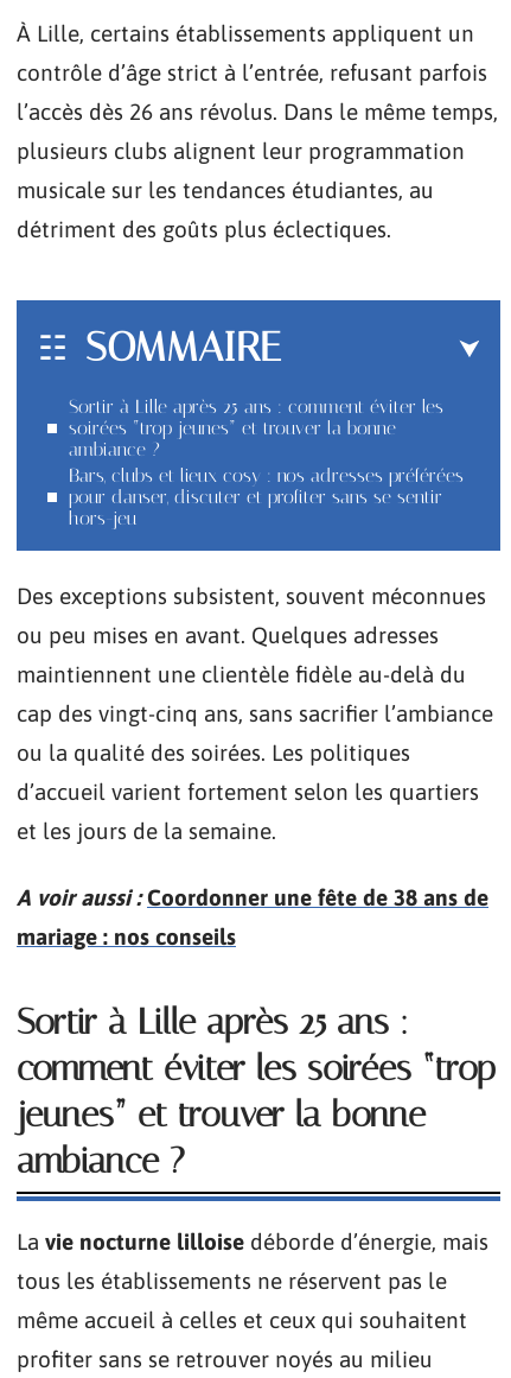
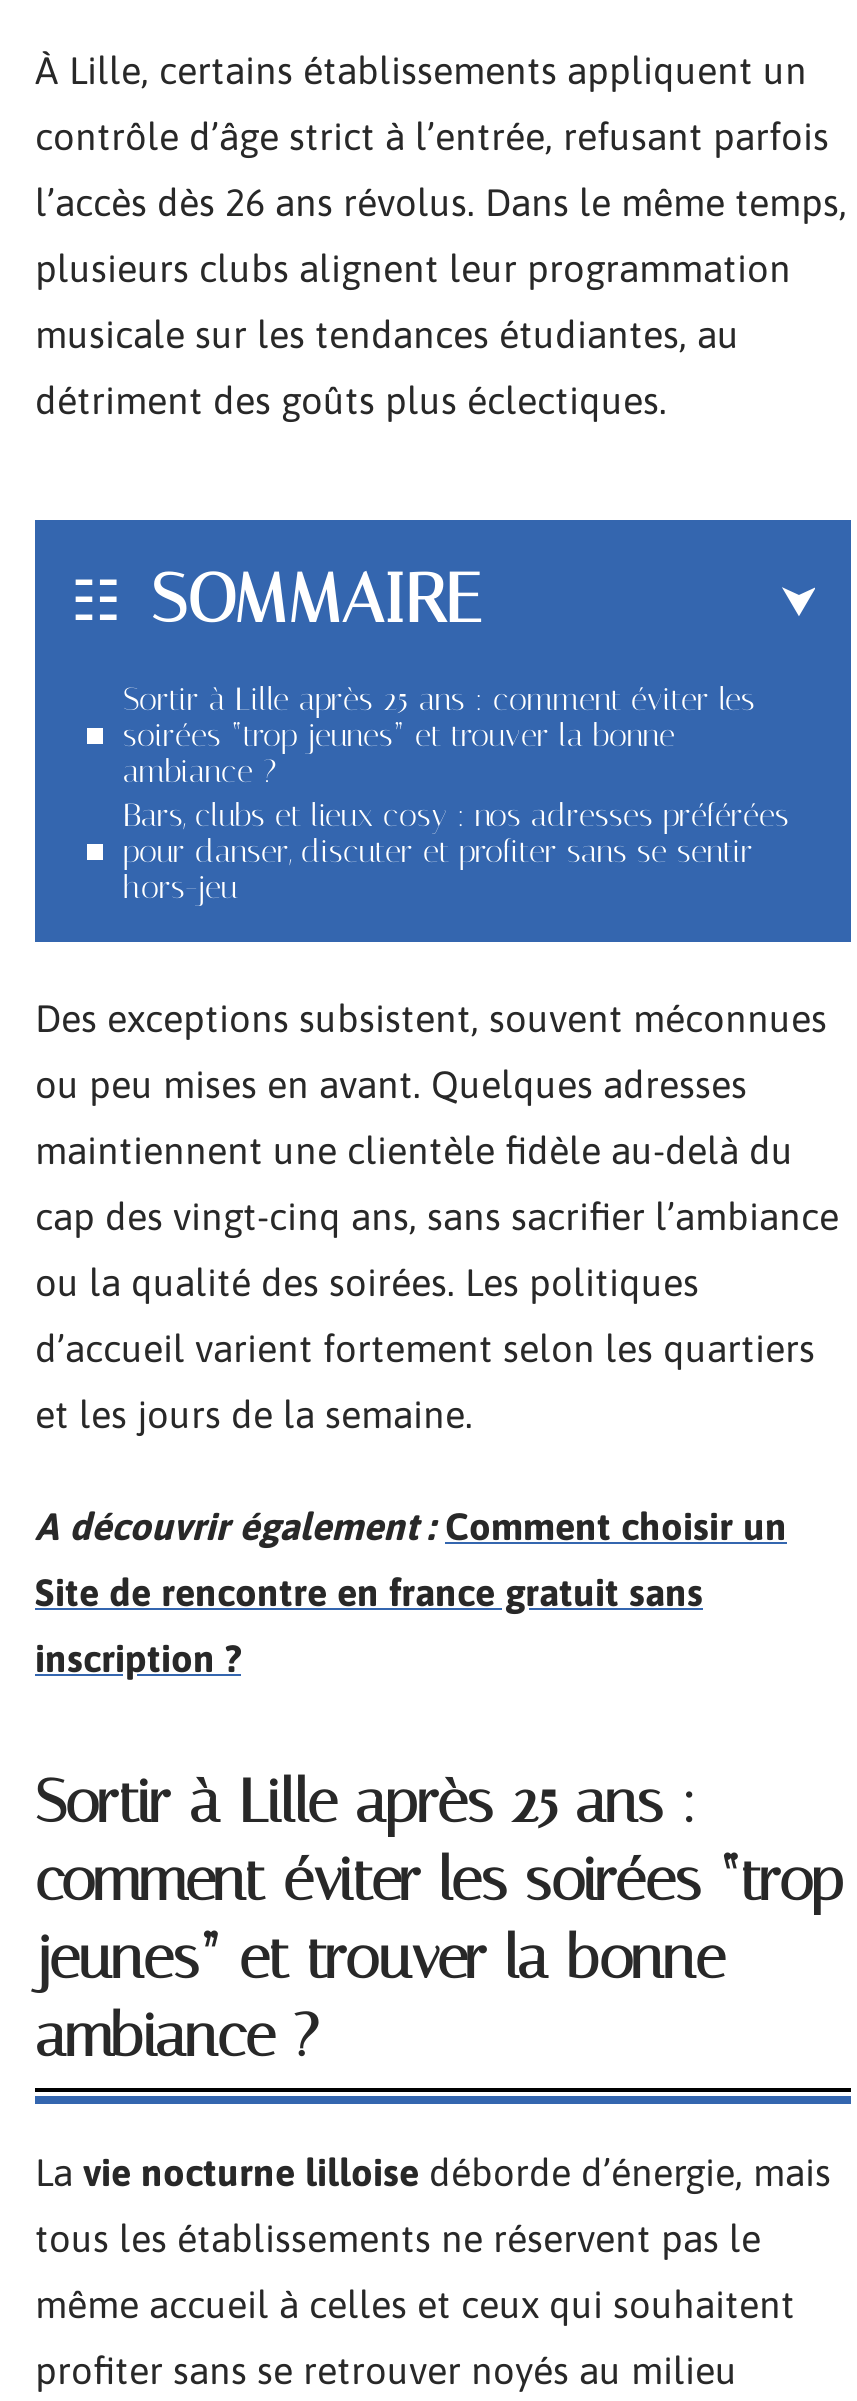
[17,884,488,949] A voir aussi : Coordonner une fête de 38 ans de | mariage : nos conseils -> [35,1503,787,1679] A découvrir également : Comment choisir un | Site de rencontre en france gratuit sans | inscription ?

